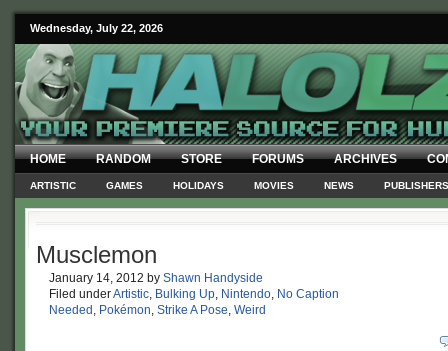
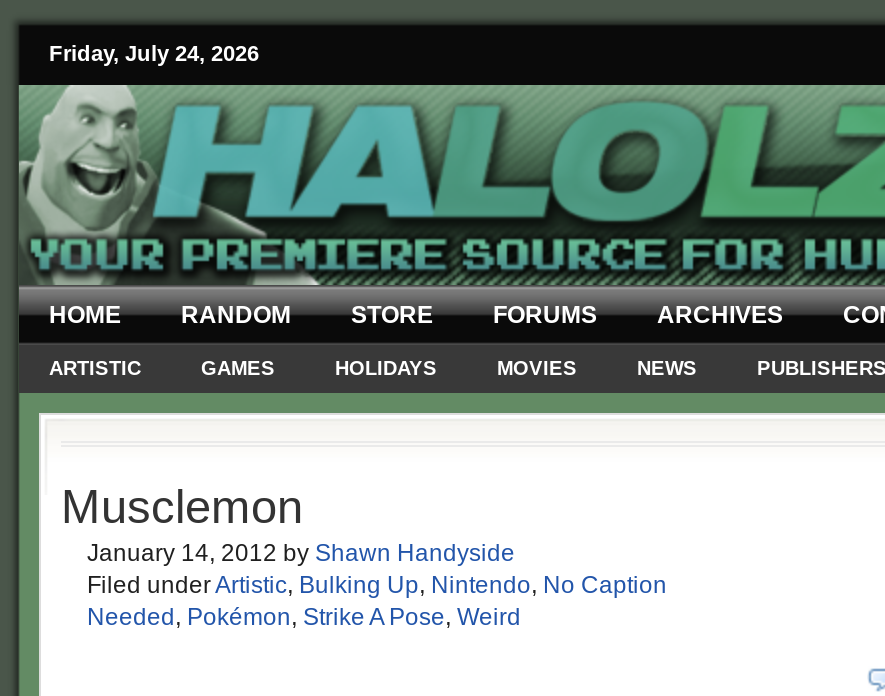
[30,22,163,34] Wednesday, July 22, 2026 -> [49,41,259,65] Friday, July 24, 2026

